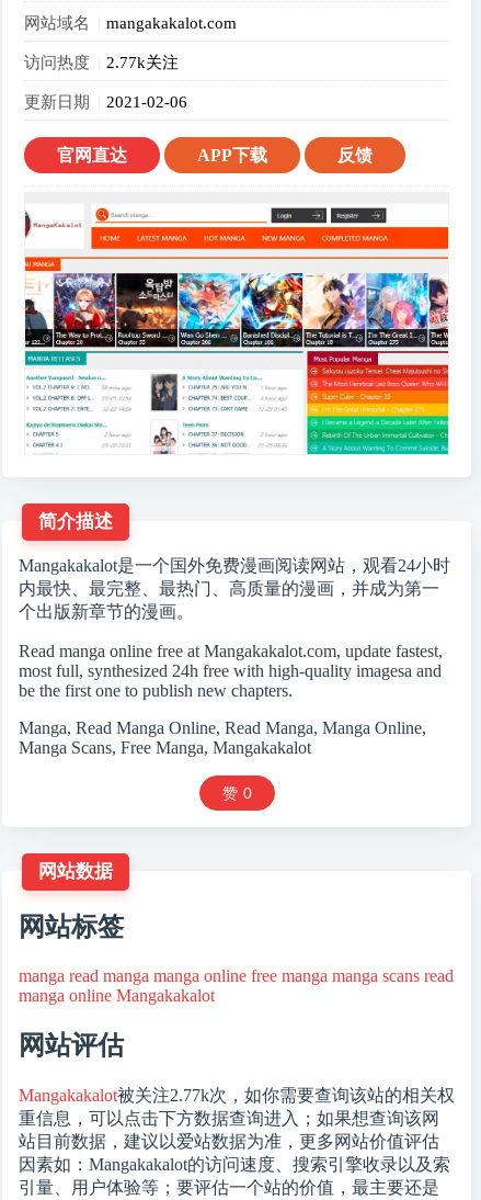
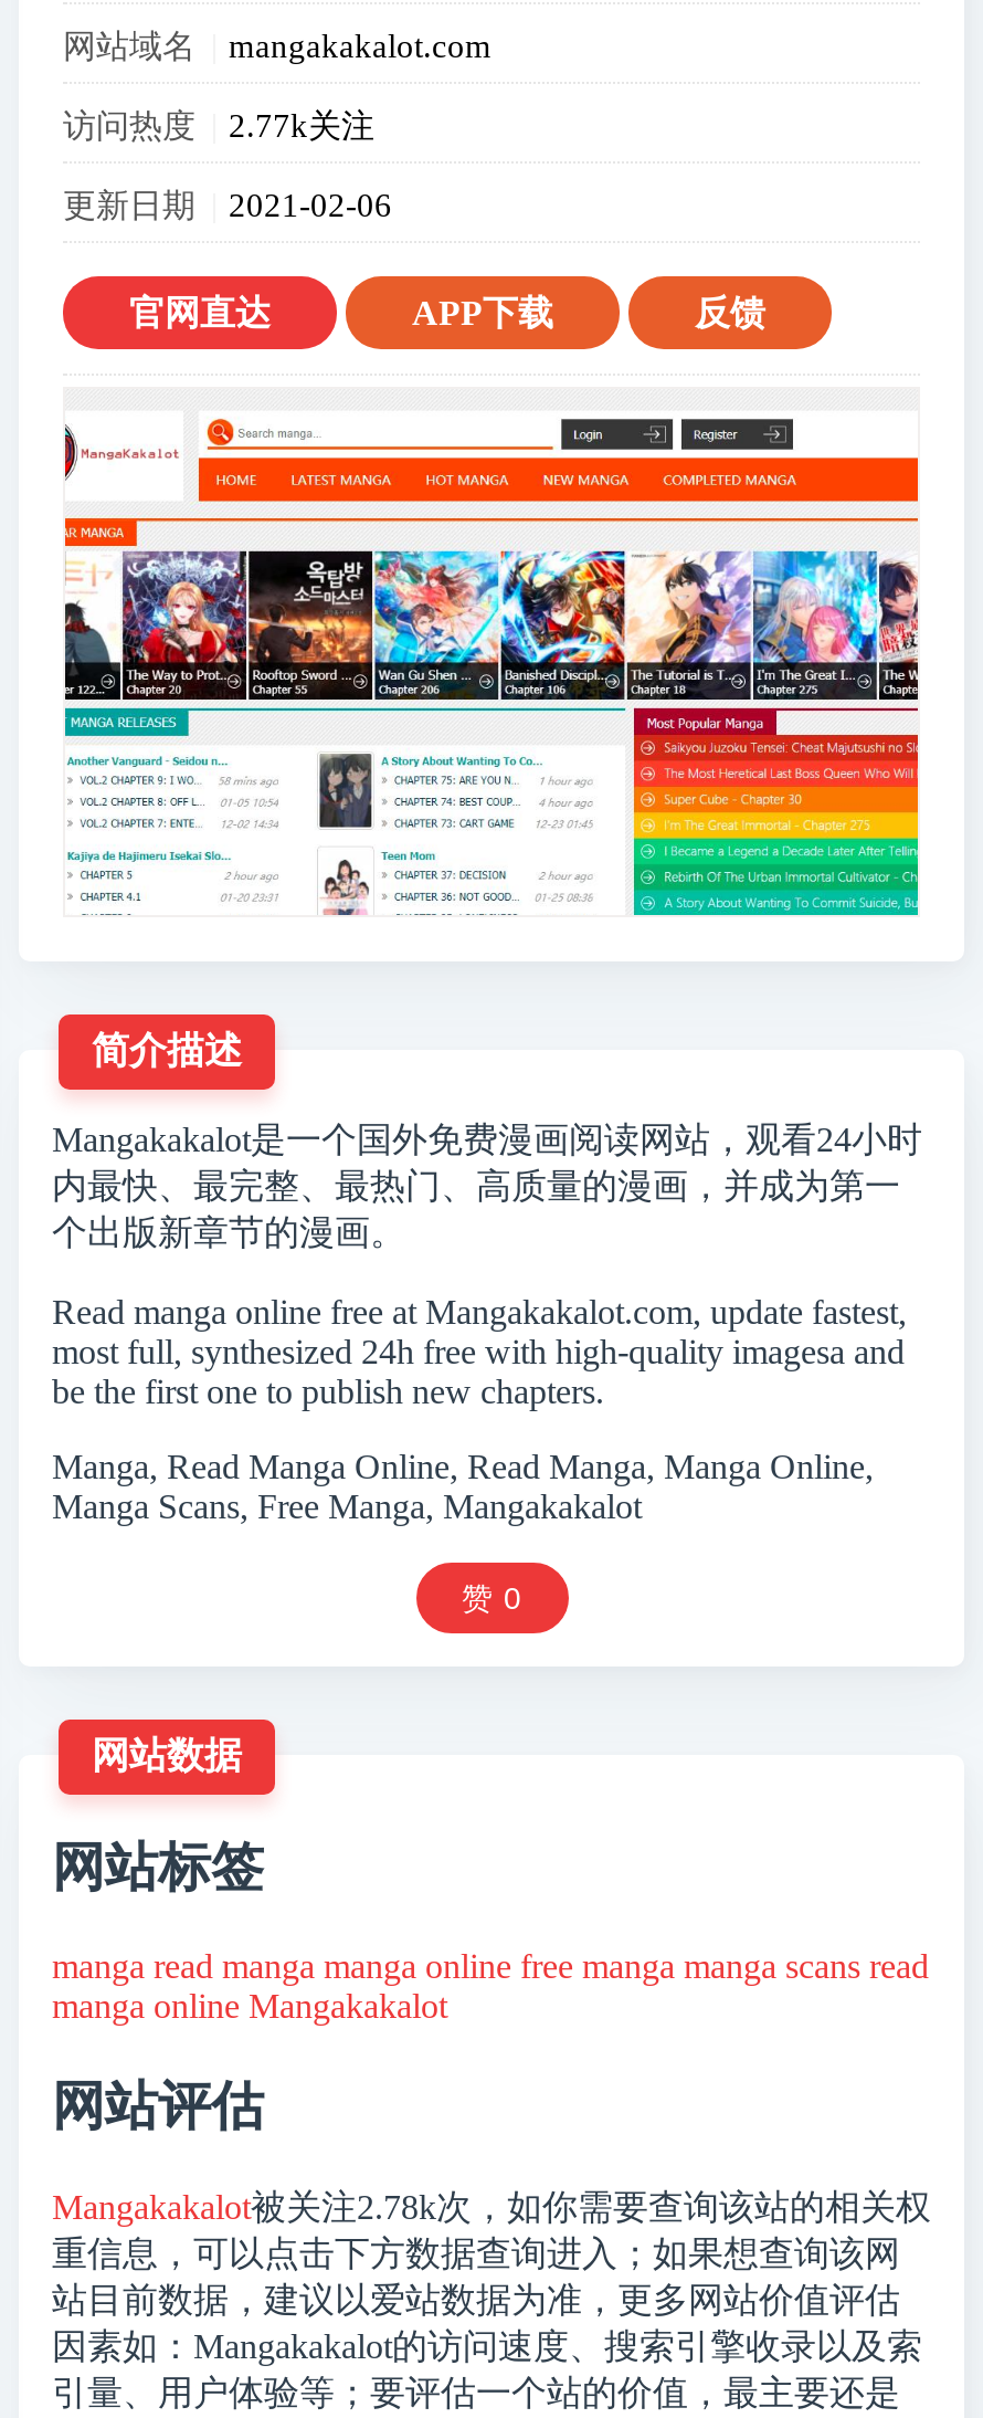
[19,1086,455,1105] Mangakakalot被关注2.77k次，如你需要查询该站的相关权 -> [52,2188,931,2226] Mangakakalot被关注2.78k次，如你需要查询该站的相关权

